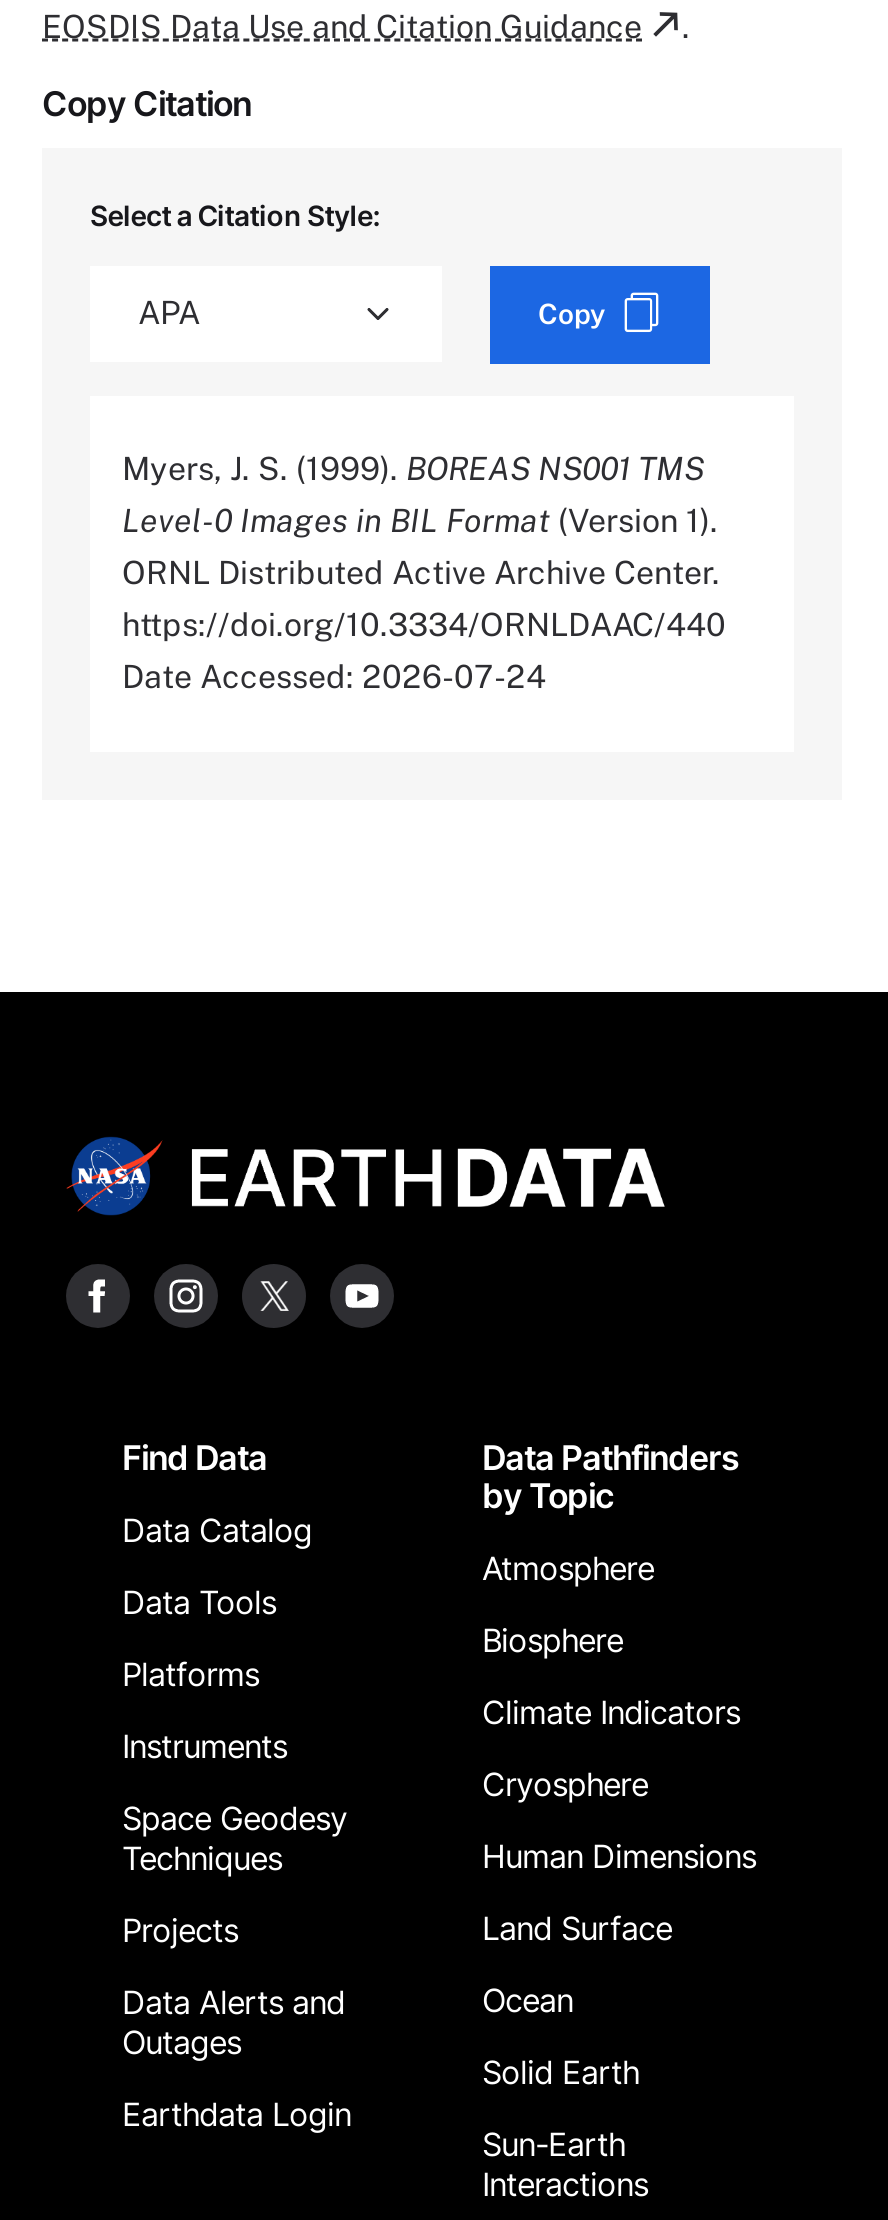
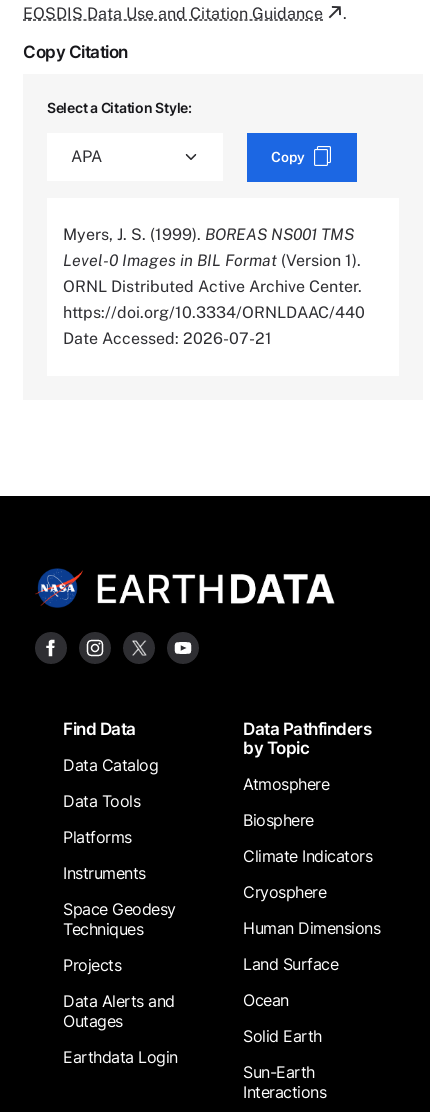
[122,658,546,696] Date Accessed: 2026-07-24 -> [63,329,272,348] Date Accessed: 2026-07-21

